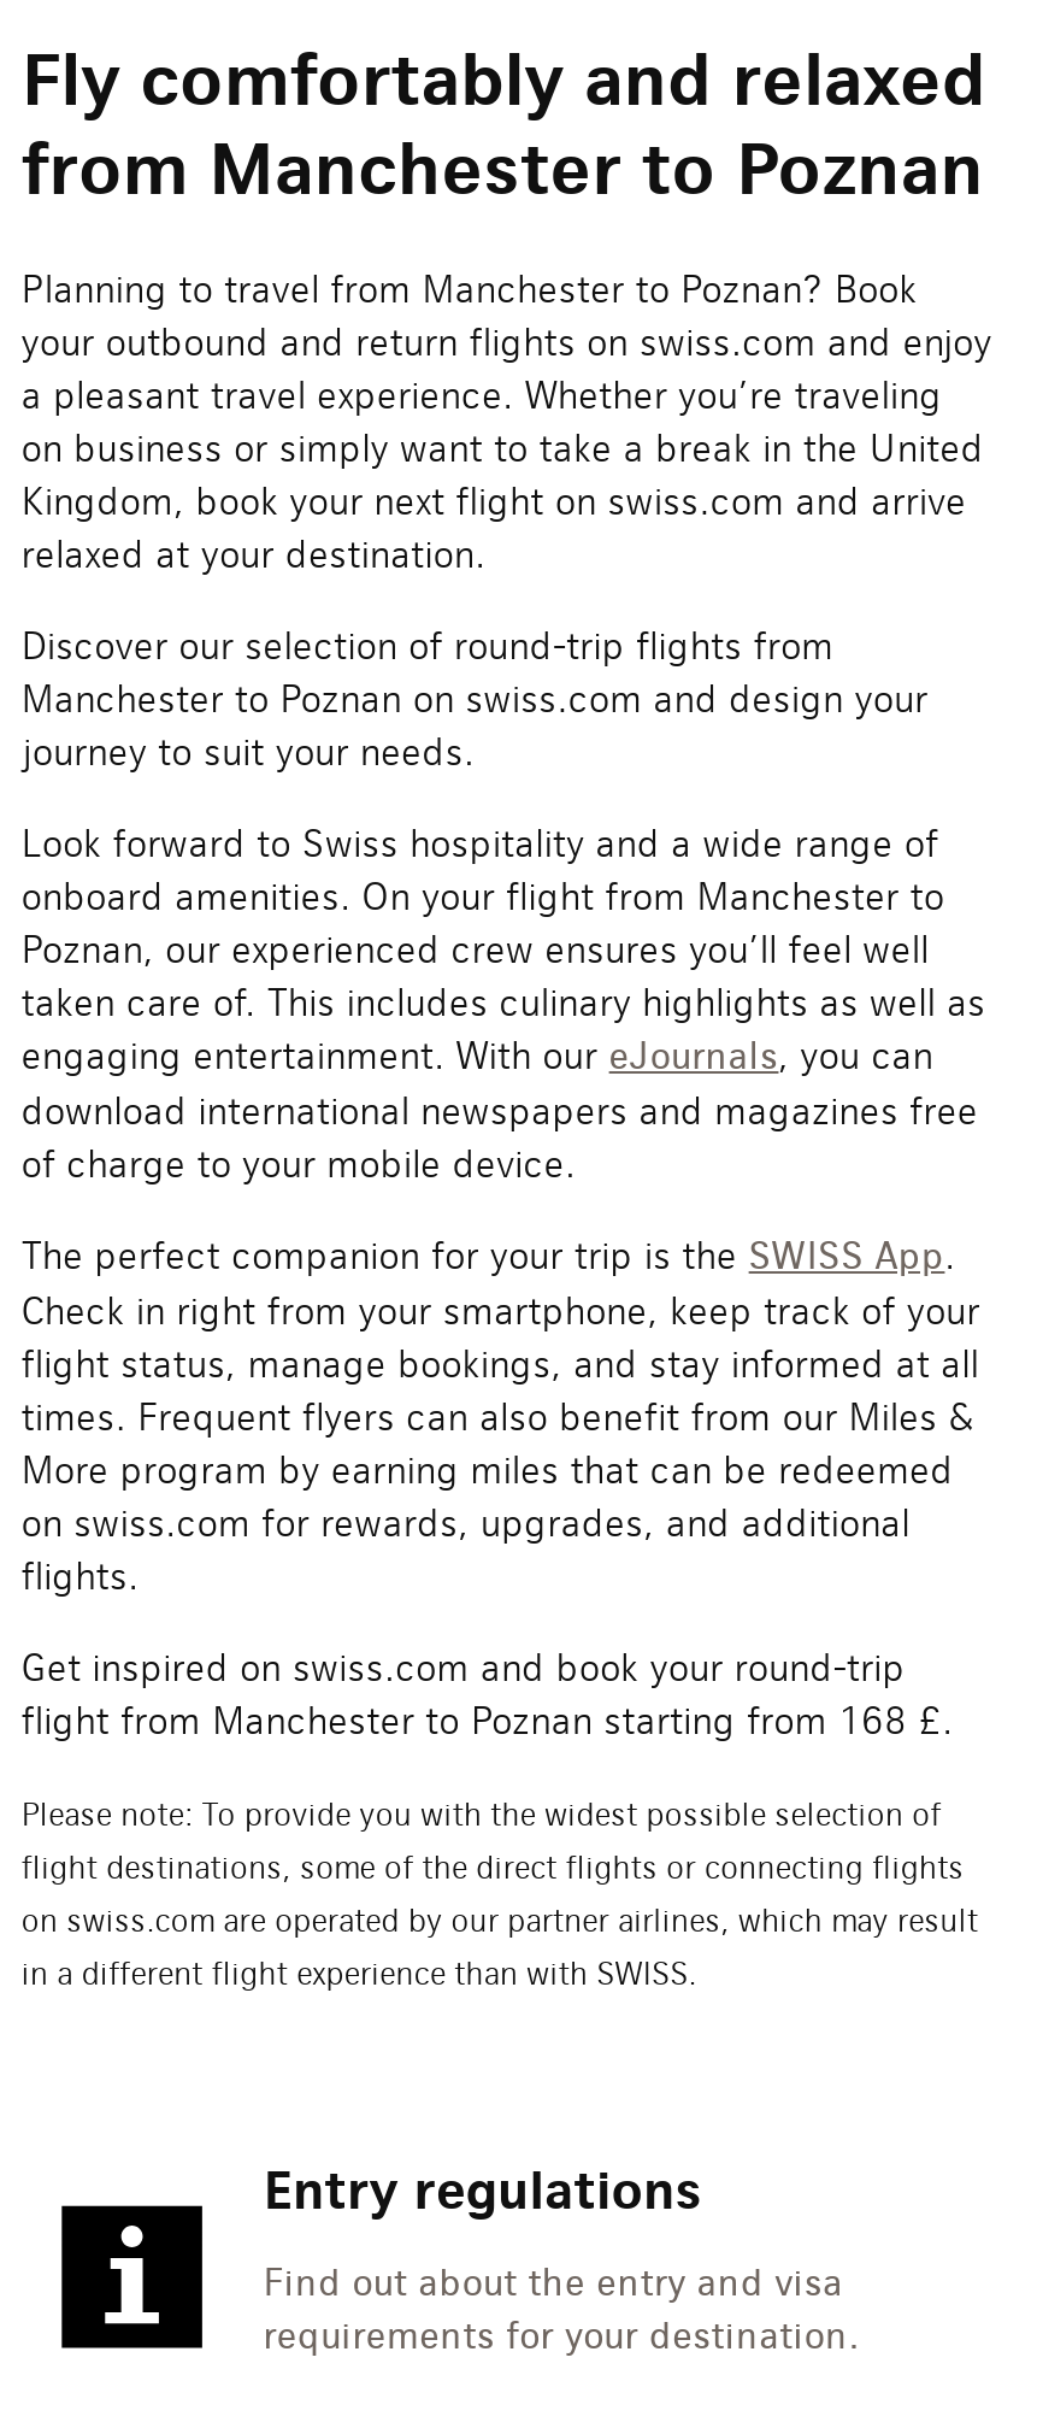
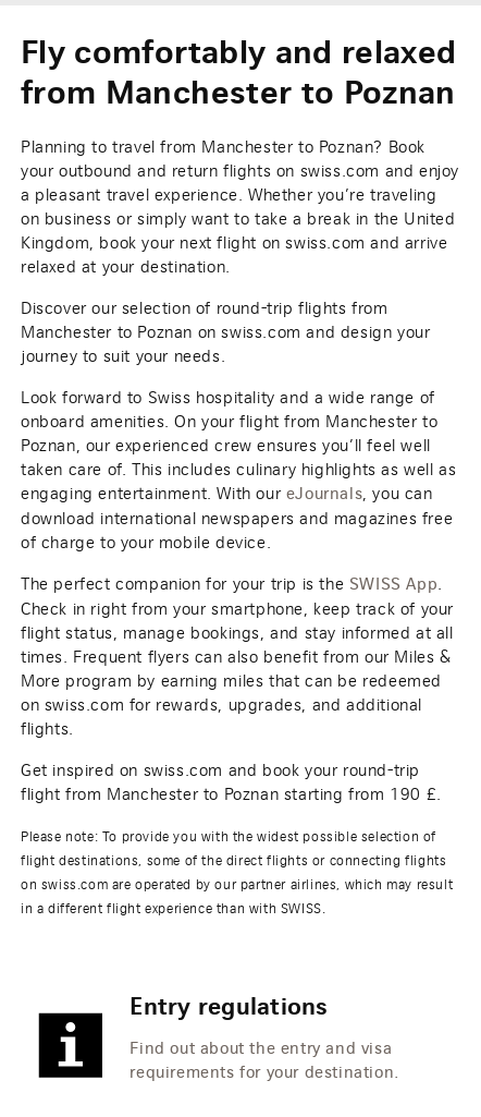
[22,1698,953,1744] flight from Manchester to Poznan starting from 168 £. -> [21,784,442,804] flight from Manchester to Poznan starting from 190 £.

